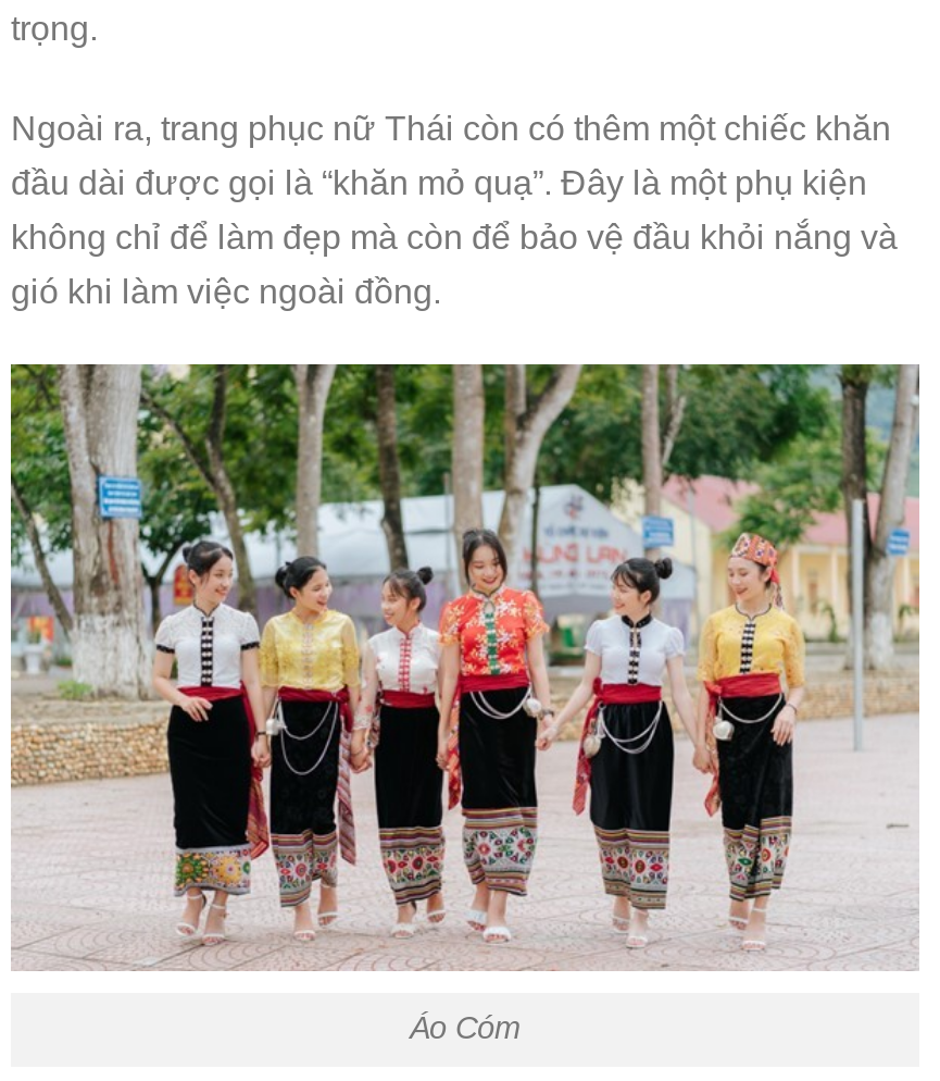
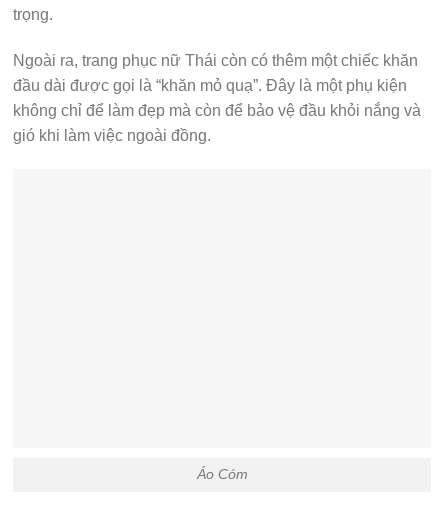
[9,362,922,971] [image] -> none

